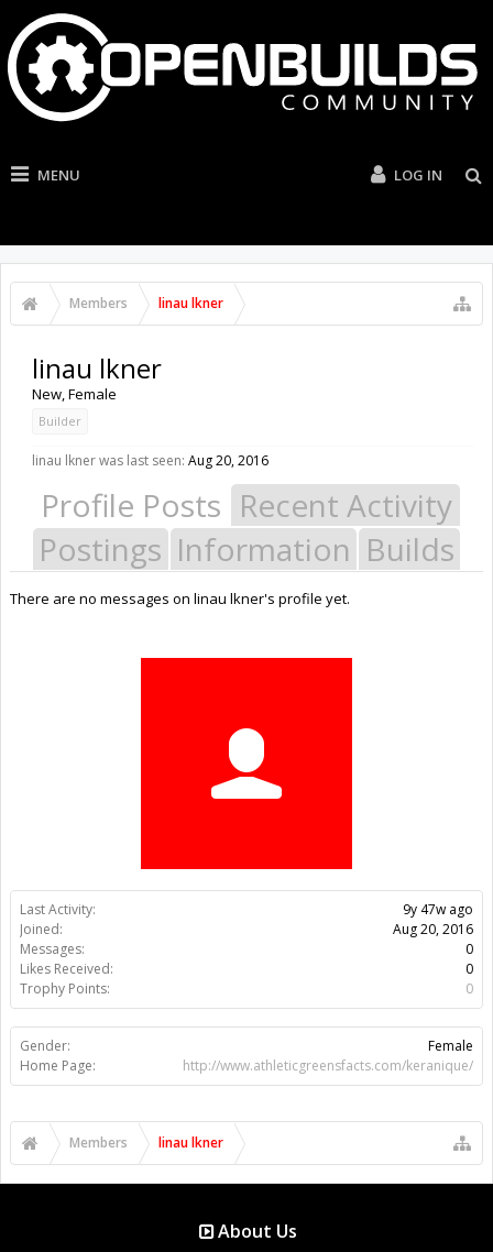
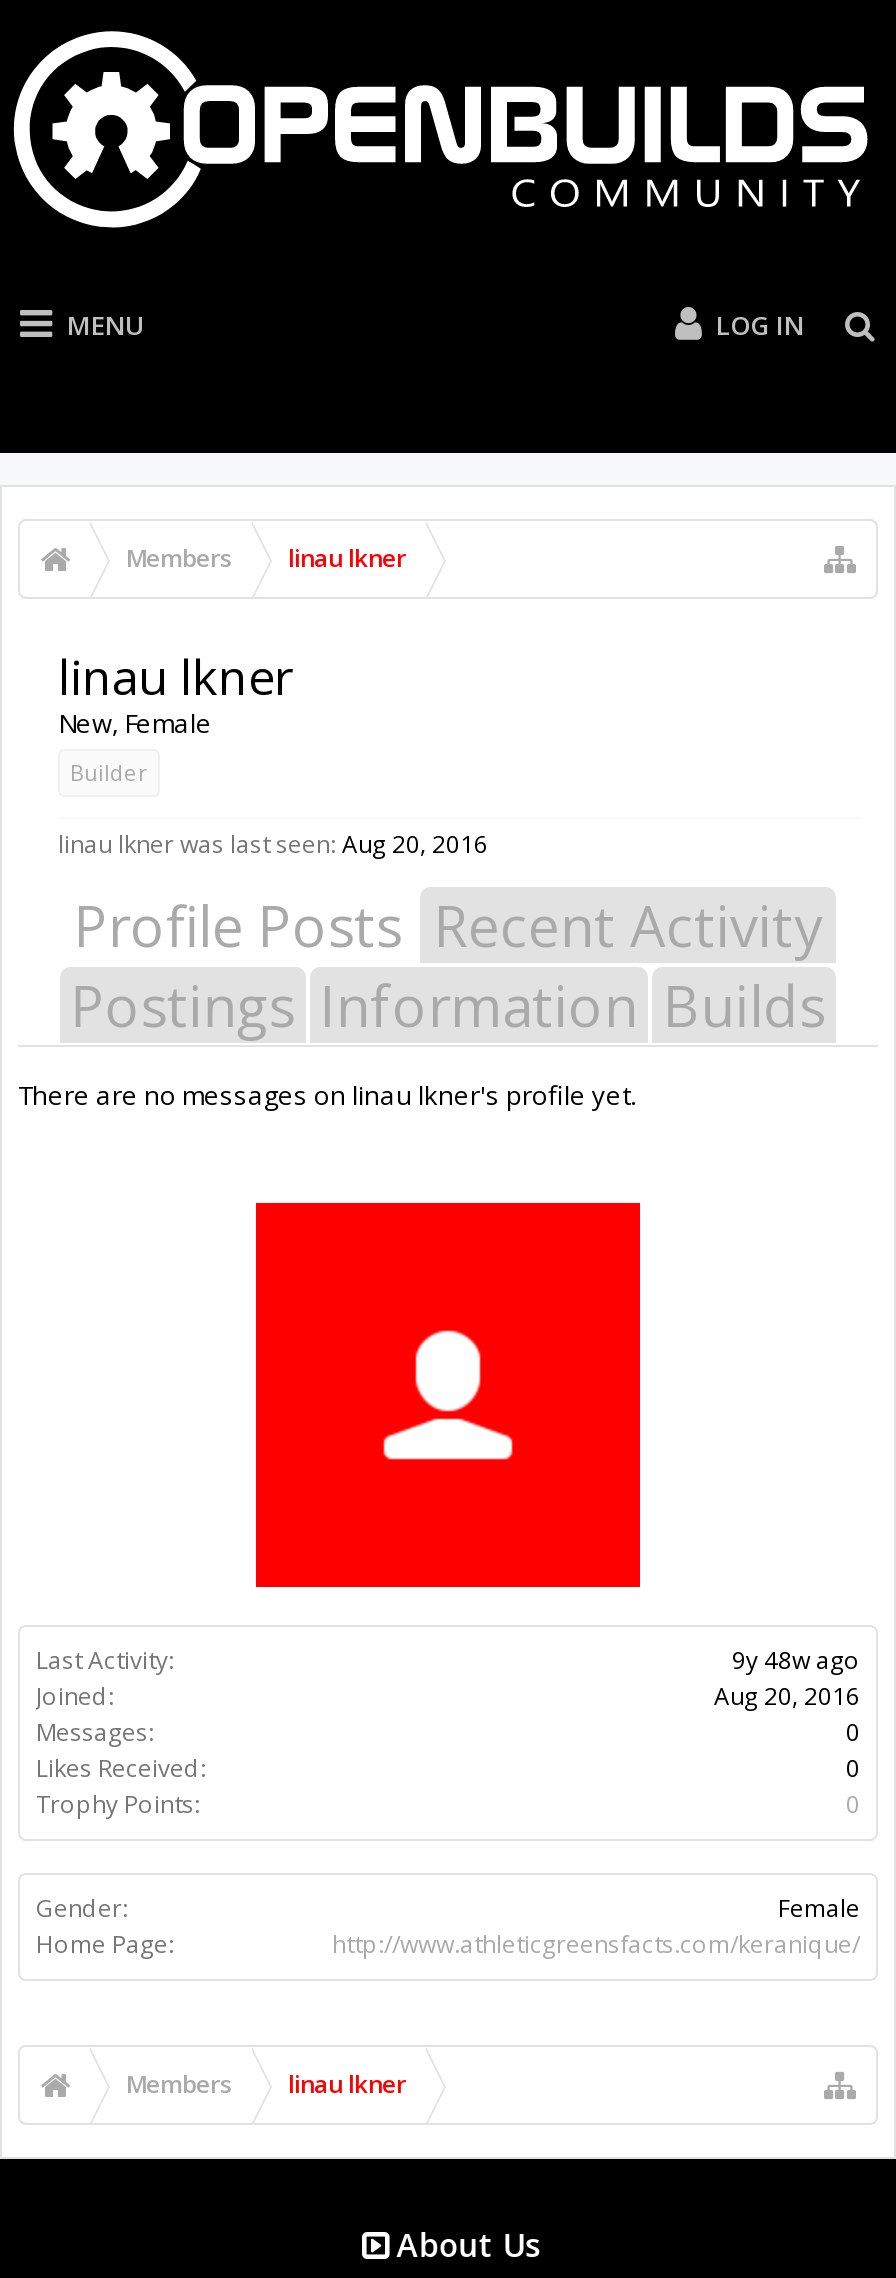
[403,900,473,918] 9y 47w ago -> [732,1642,860,1676] 9y 48w ago

